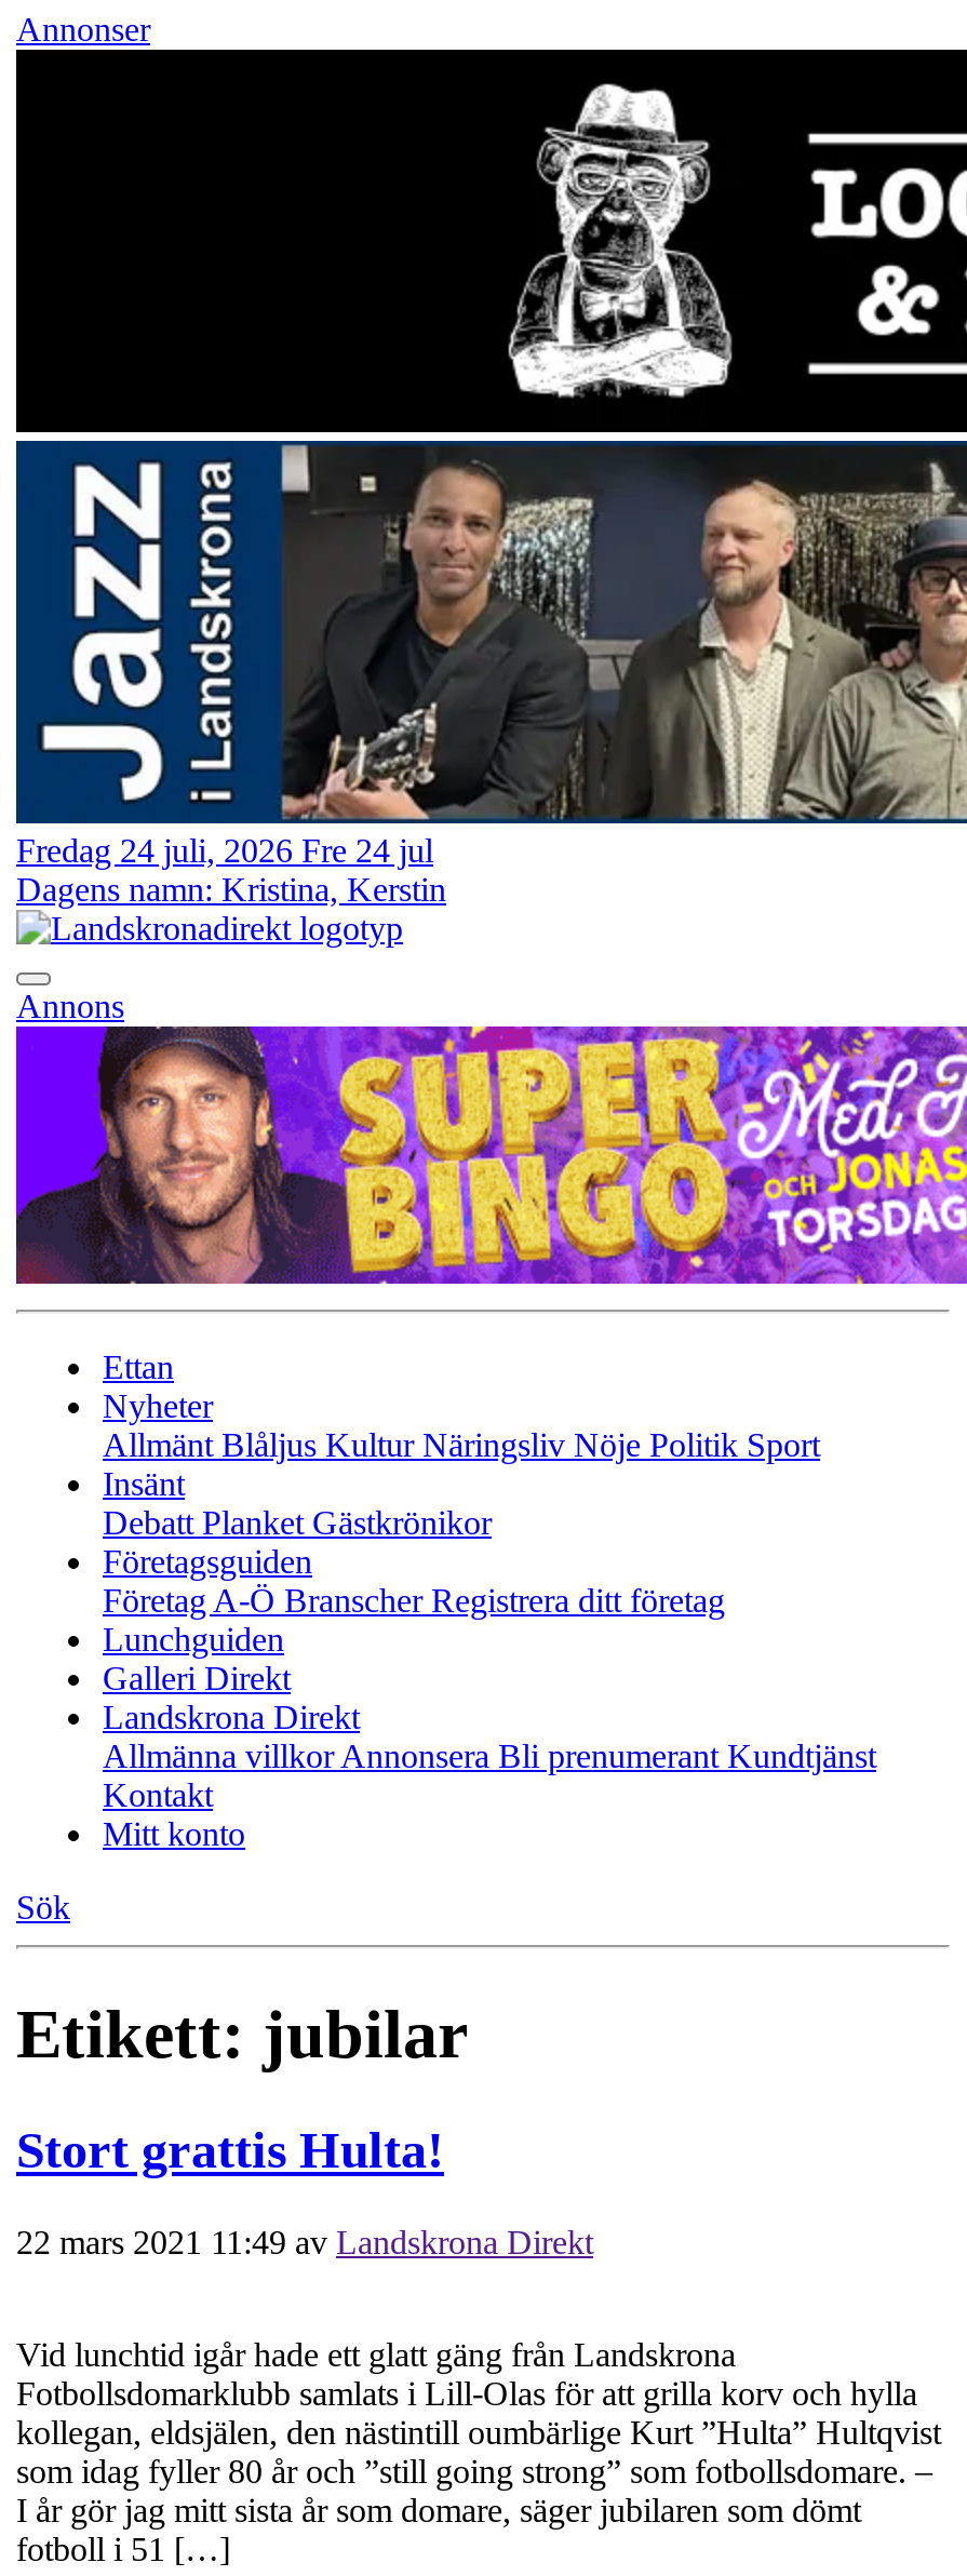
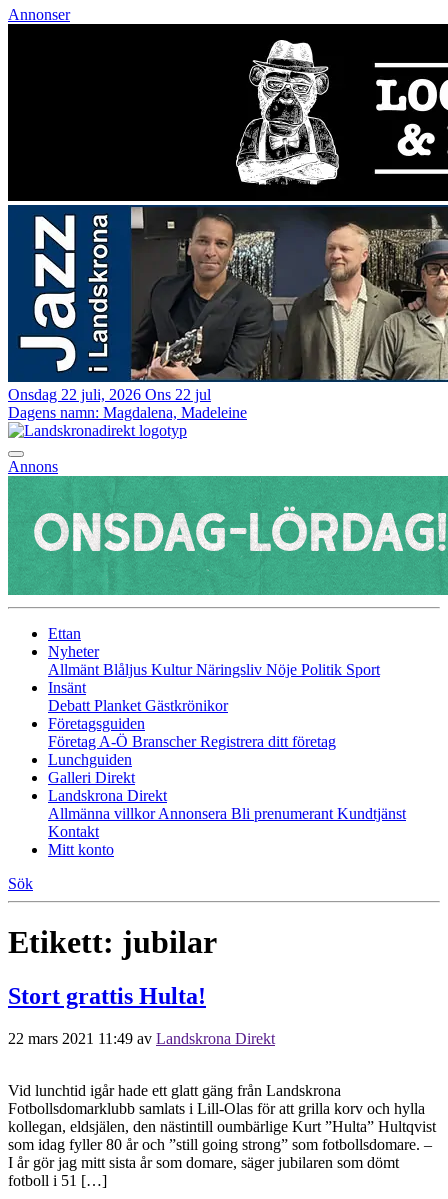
[16,832,433,869] Fredag 24 juli, 2026 Fre 24 jul -> [8,386,211,403] Onsdag 22 juli, 2026 Ons 22 jul
[16,871,446,908] Dagens namn: Kristina, Kerstin -> [8,404,247,421] Dagens namn: Magdalena, Madeleine
[14,1024,961,1286] [image] -> [7,475,445,596] [image]

